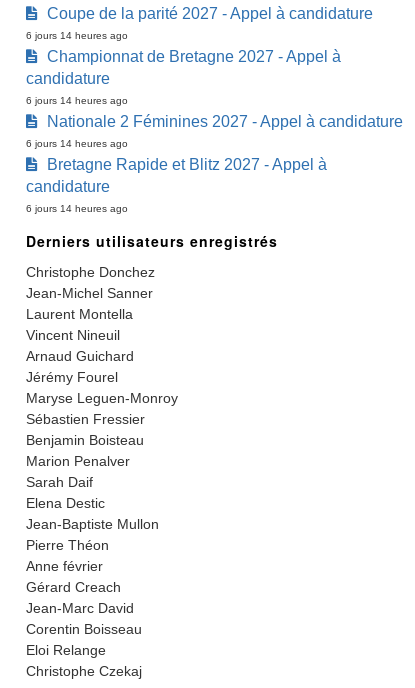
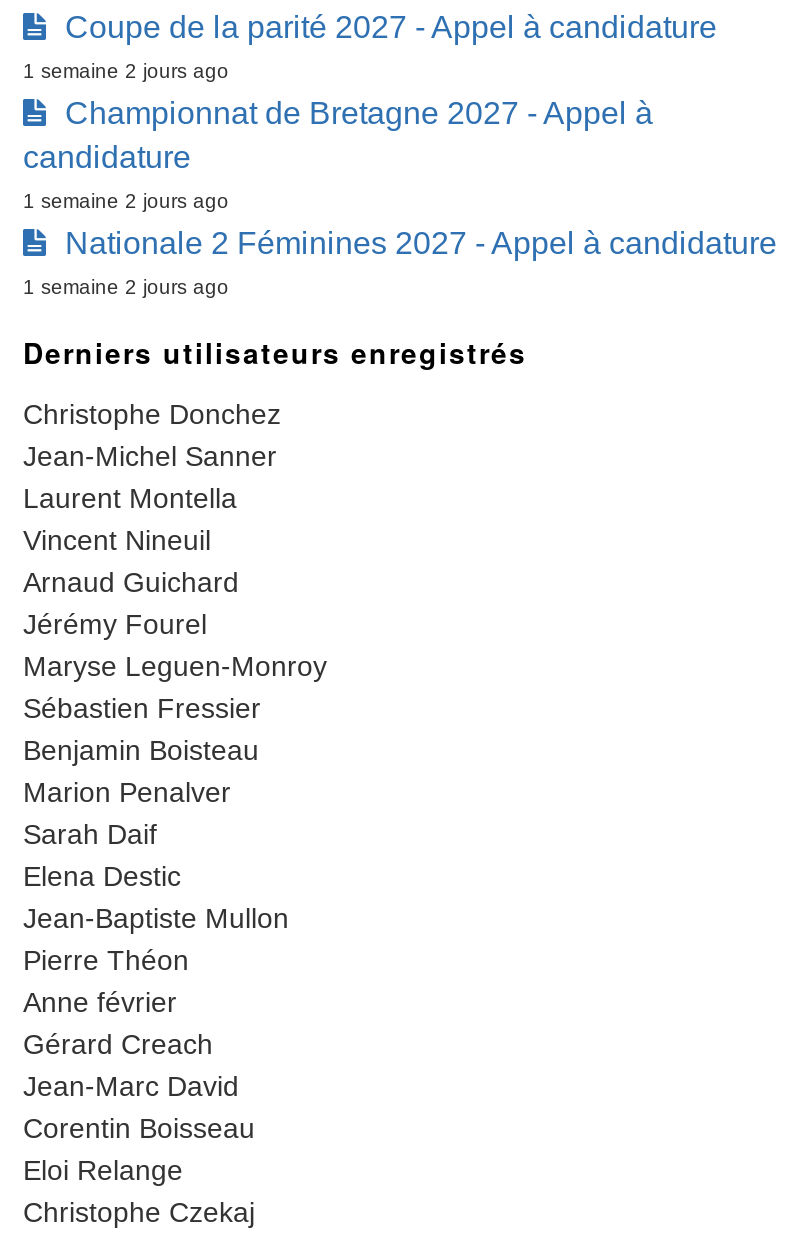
[26,29,128,40] 6 jours 14 heures ago -> [23,59,229,81] 1 semaine 2 jours ago
[26,94,128,105] 6 jours 14 heures ago -> [23,189,229,211] 1 semaine 2 jours ago
[26,137,327,213] 6 jours 14 heures ago | Bretagne Rapide et Blitz 2027 - Appel à | candidature | 6 jours 14 heures ago -> [23,275,229,297] 1 semaine 2 jours ago

